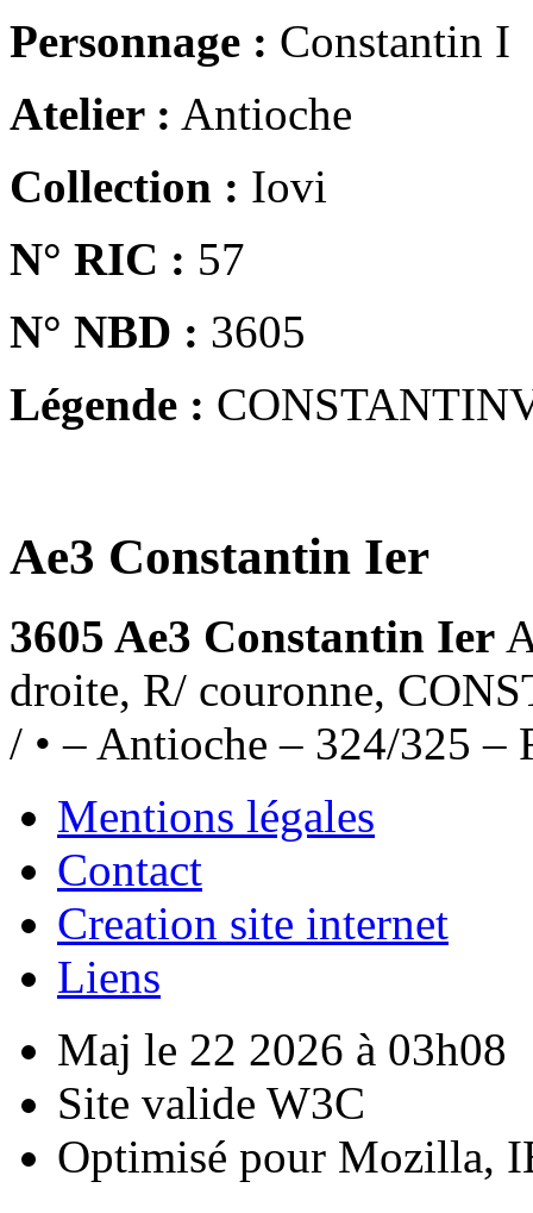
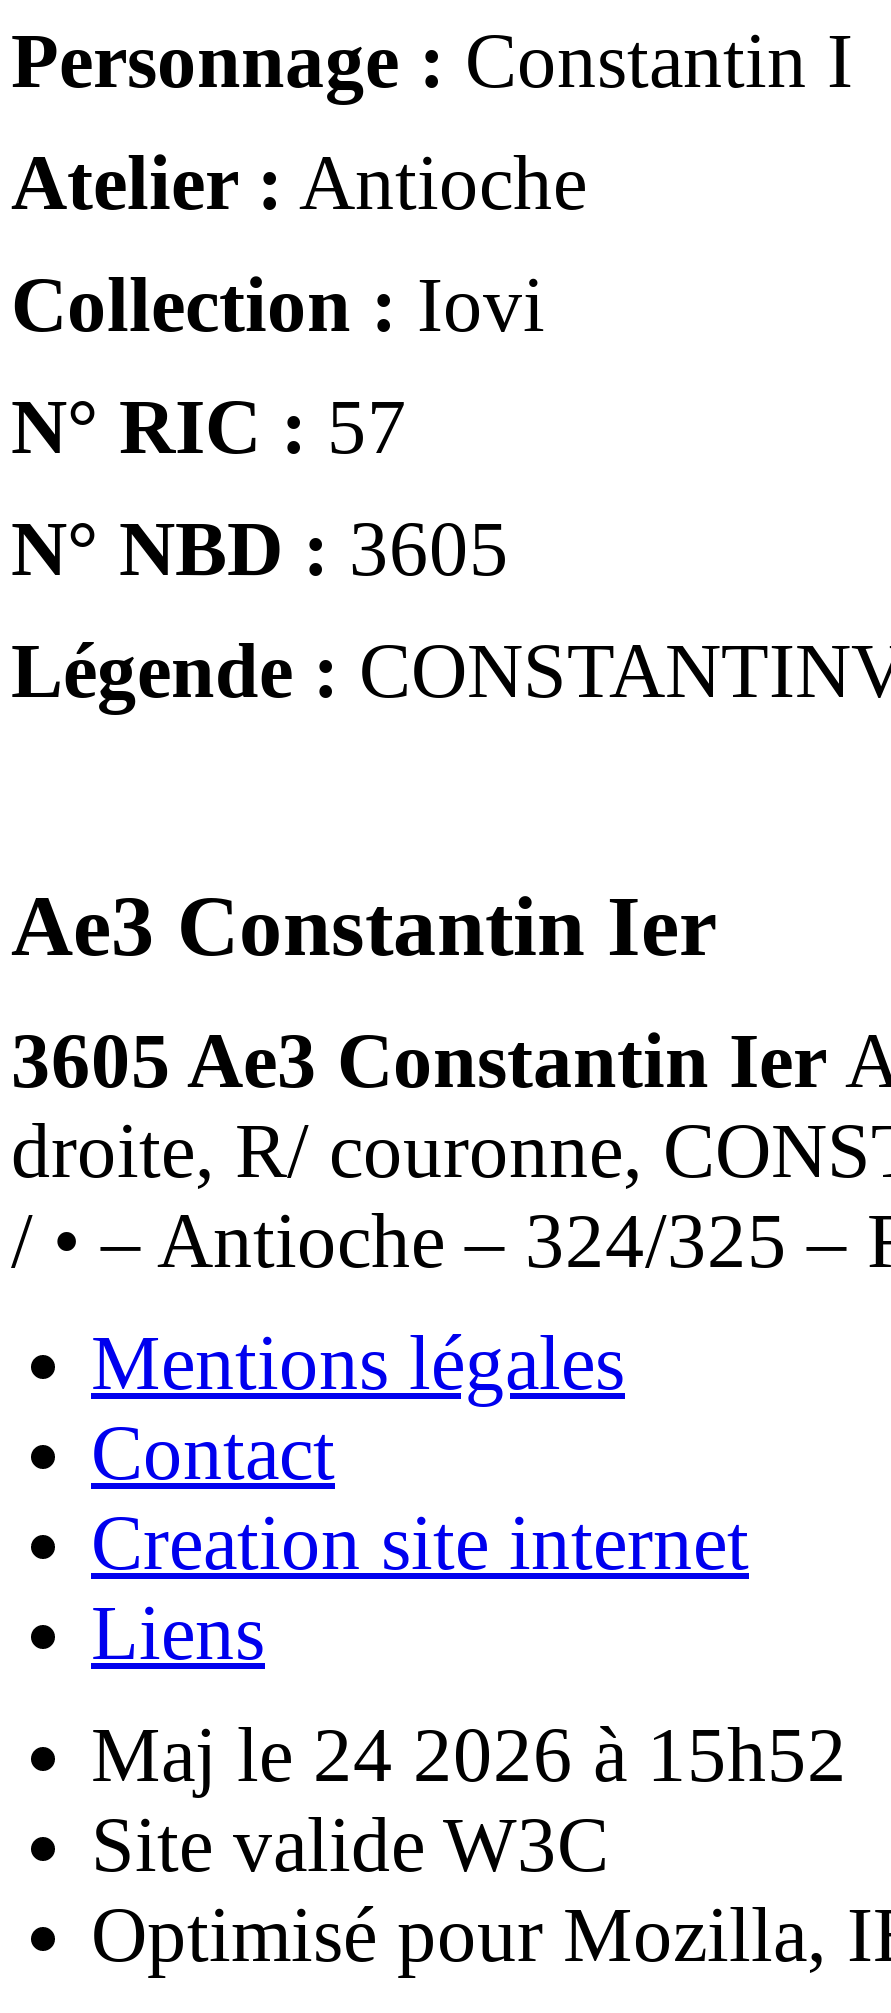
[57,1023,507,1075] Maj le 22 2026 à 03h08 -> [91,1710,847,1796] Maj le 24 2026 à 15h52

